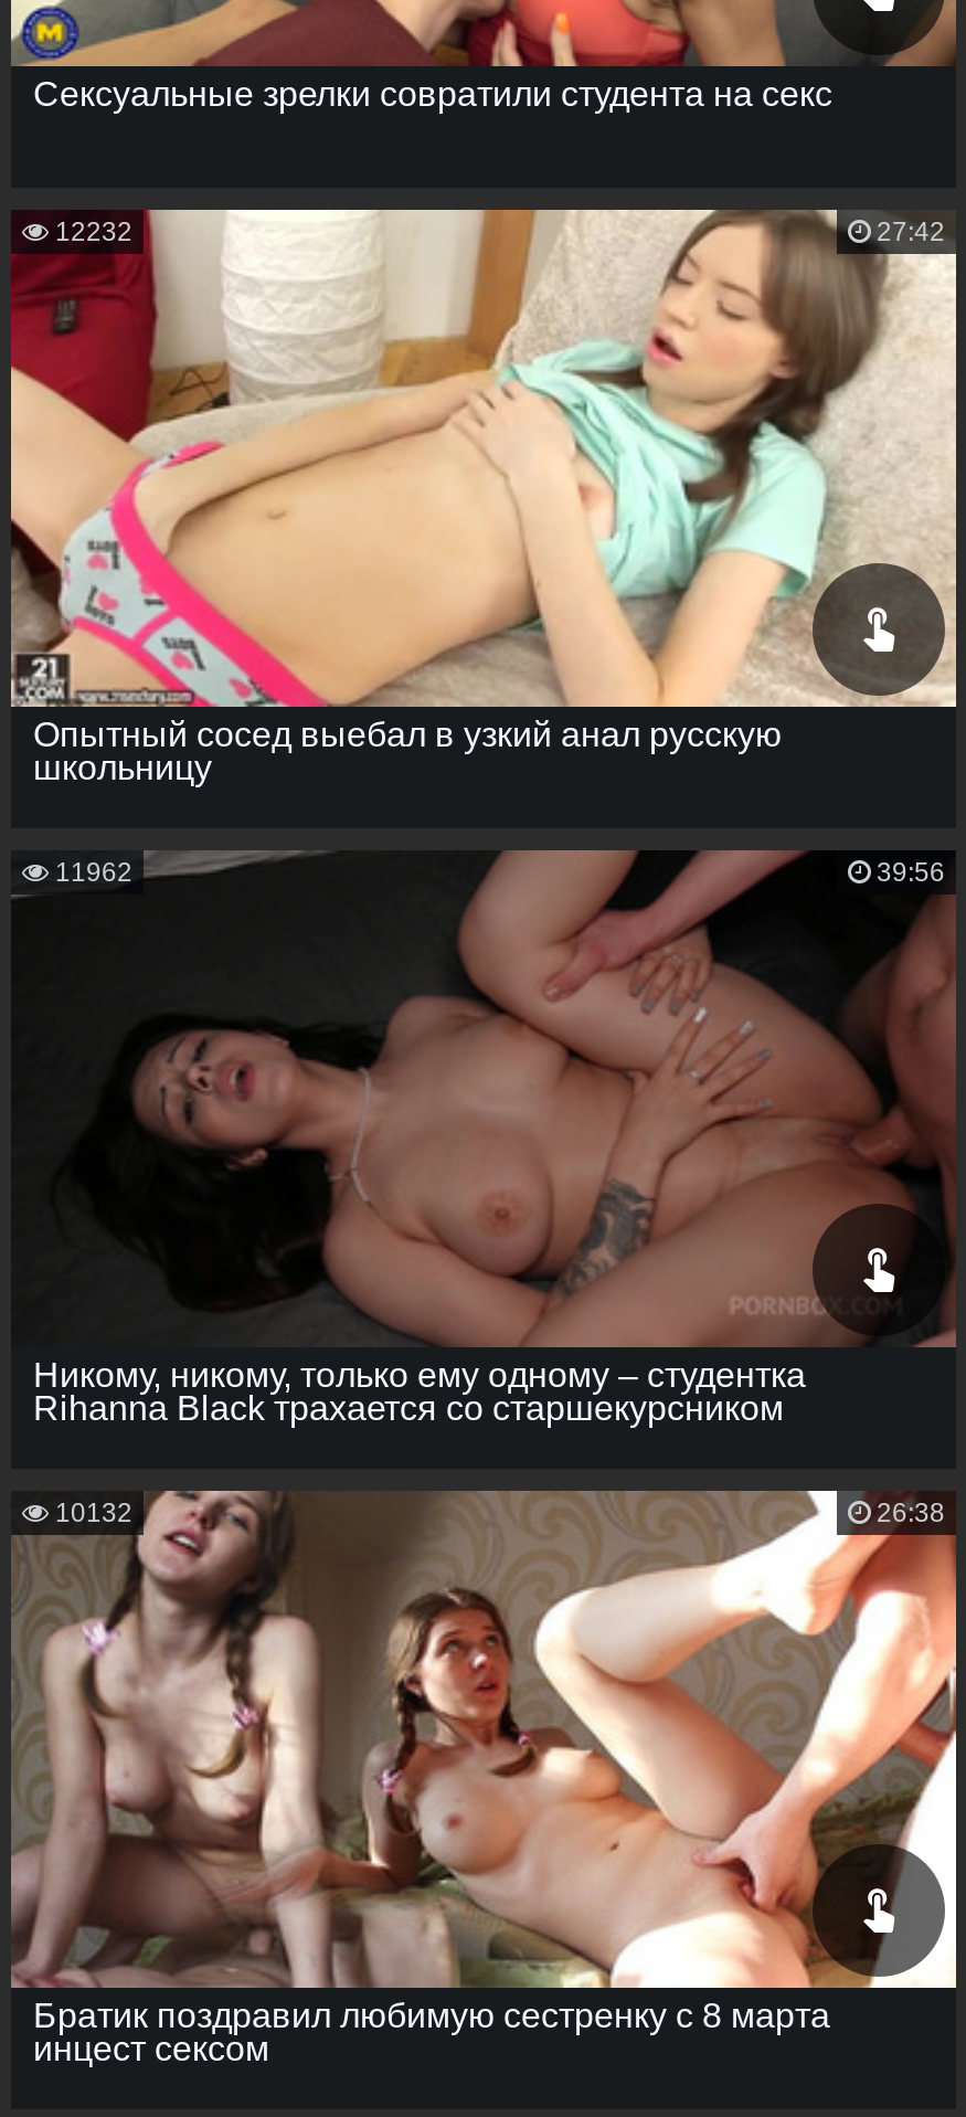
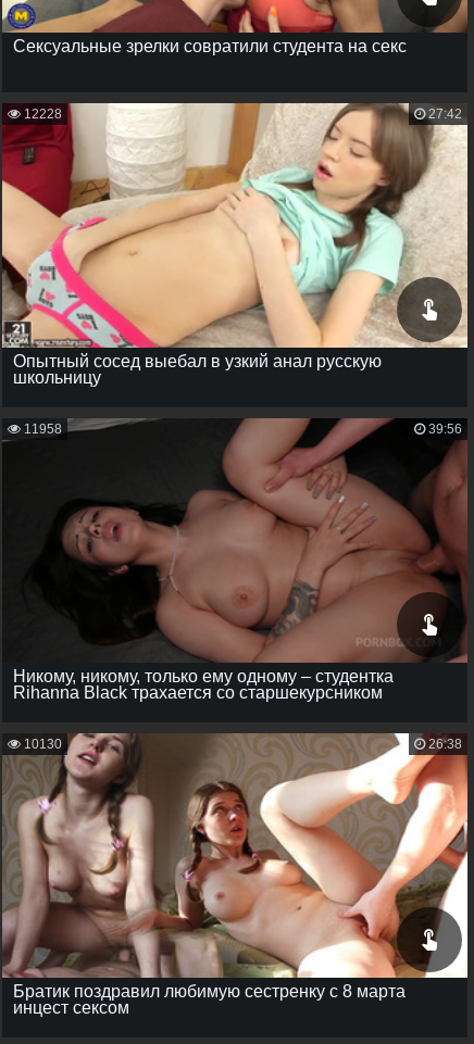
[49,216,132,247] 12232 -> [21,106,62,122] 12228
[49,857,132,888] 11962 -> [21,422,62,437] 11958
[49,1497,132,1528] 10132 -> [21,737,62,752] 10130

